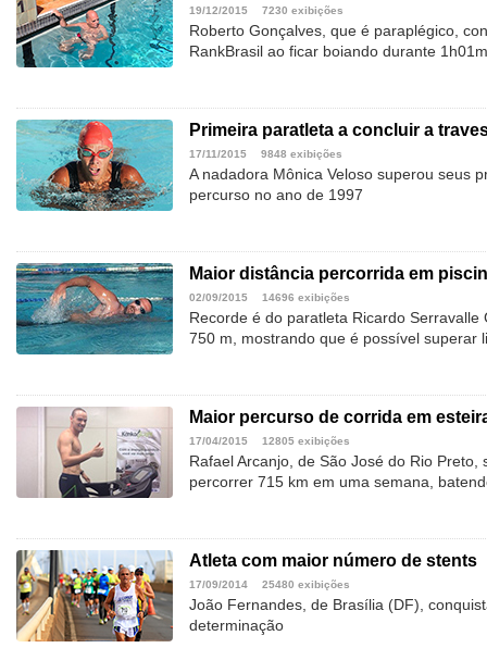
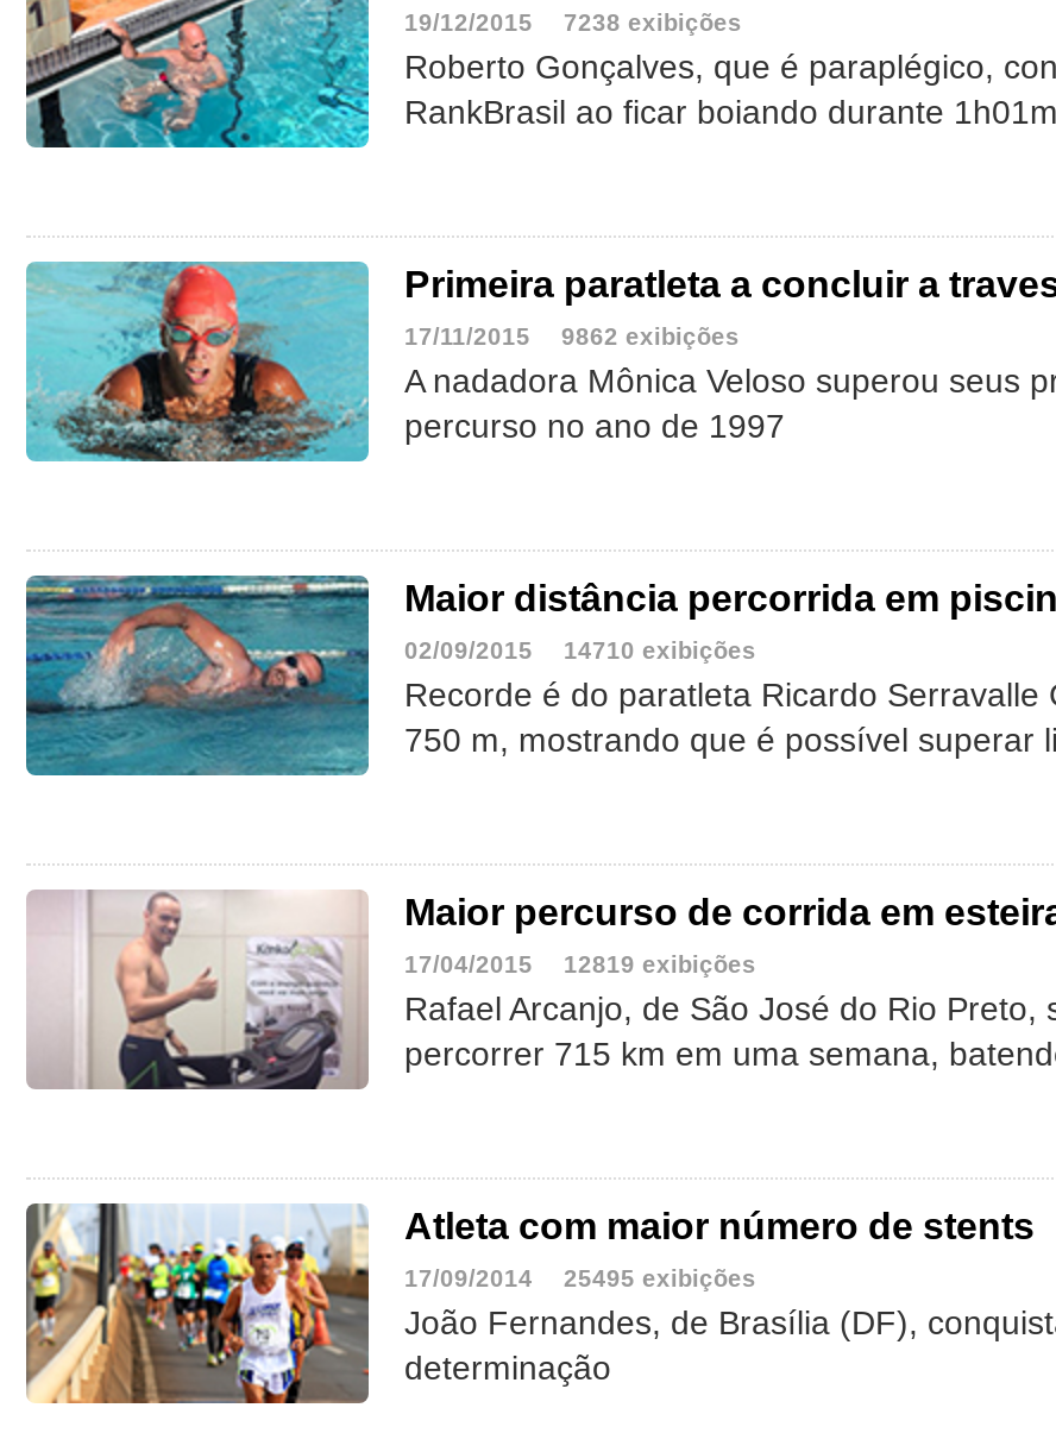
[189,5,344,17] 19/12/2015 7230 exibições -> [404,10,742,37] 19/12/2015 7238 exibições
[189,148,342,160] 17/11/2015 9848 exibições -> [404,324,740,351] 17/11/2015 9862 exibições
[189,292,350,304] 02/09/2015 14696 exibições -> [404,638,756,665] 02/09/2015 14710 exibições
[189,435,350,447] 17/04/2015 12805 exibições -> [404,952,756,978] 17/04/2015 12819 exibições
[189,579,350,591] 17/09/2014 25480 exibições -> [404,1266,756,1292] 17/09/2014 25495 exibições

